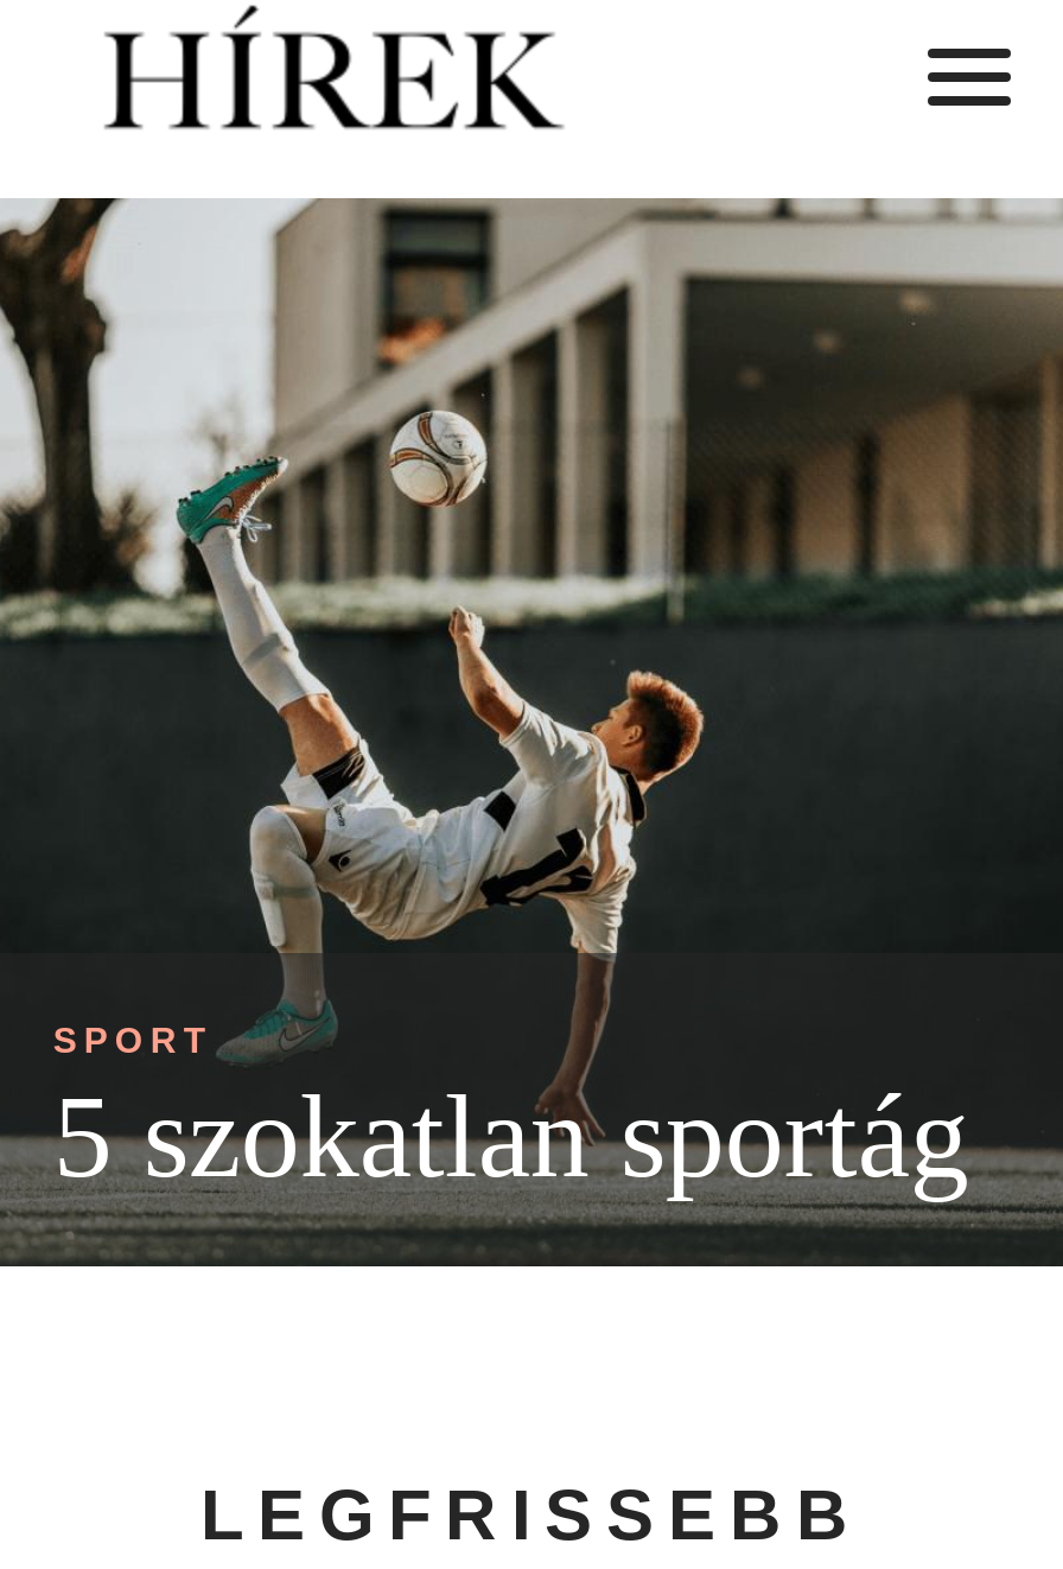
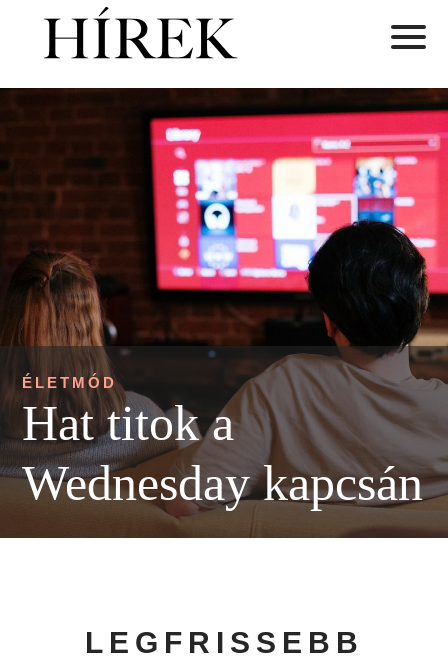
[7,196,1056,1266] [image] | SPORT | 5 szokatlan sportág -> [3,87,445,538] [image] | ÉLETMÓD | Hat titok a | Wednesday kapcsán

